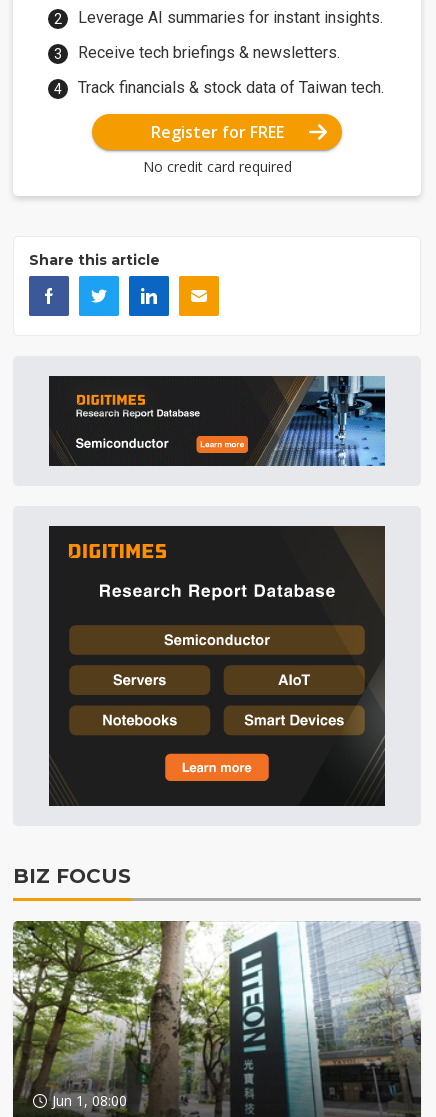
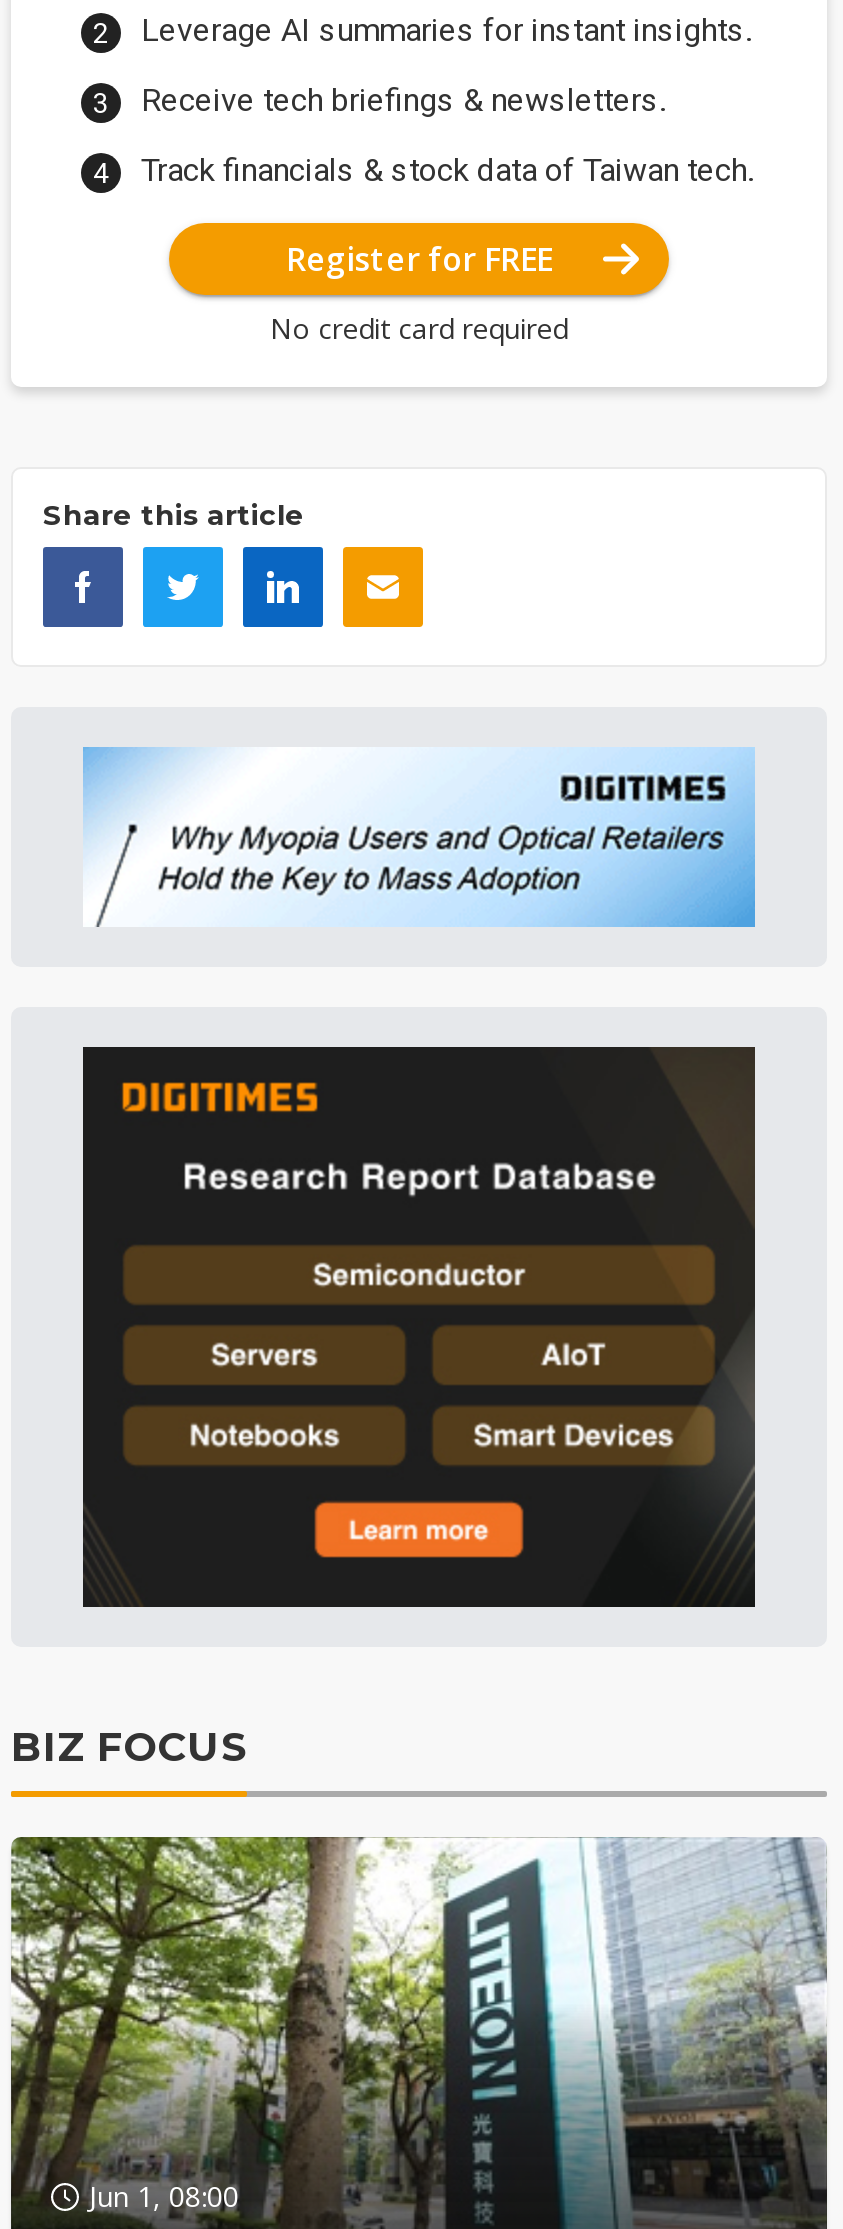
[48,375,386,467] [image] -> [83,747,755,927] [image]

